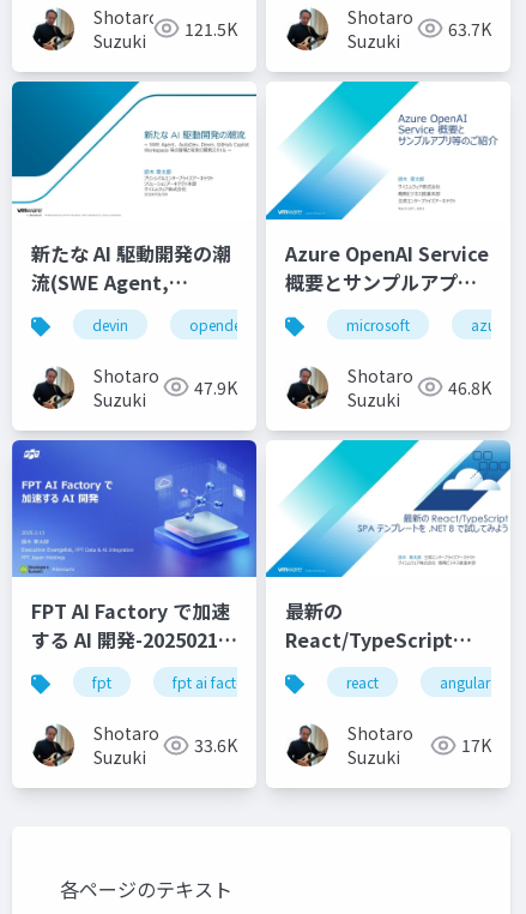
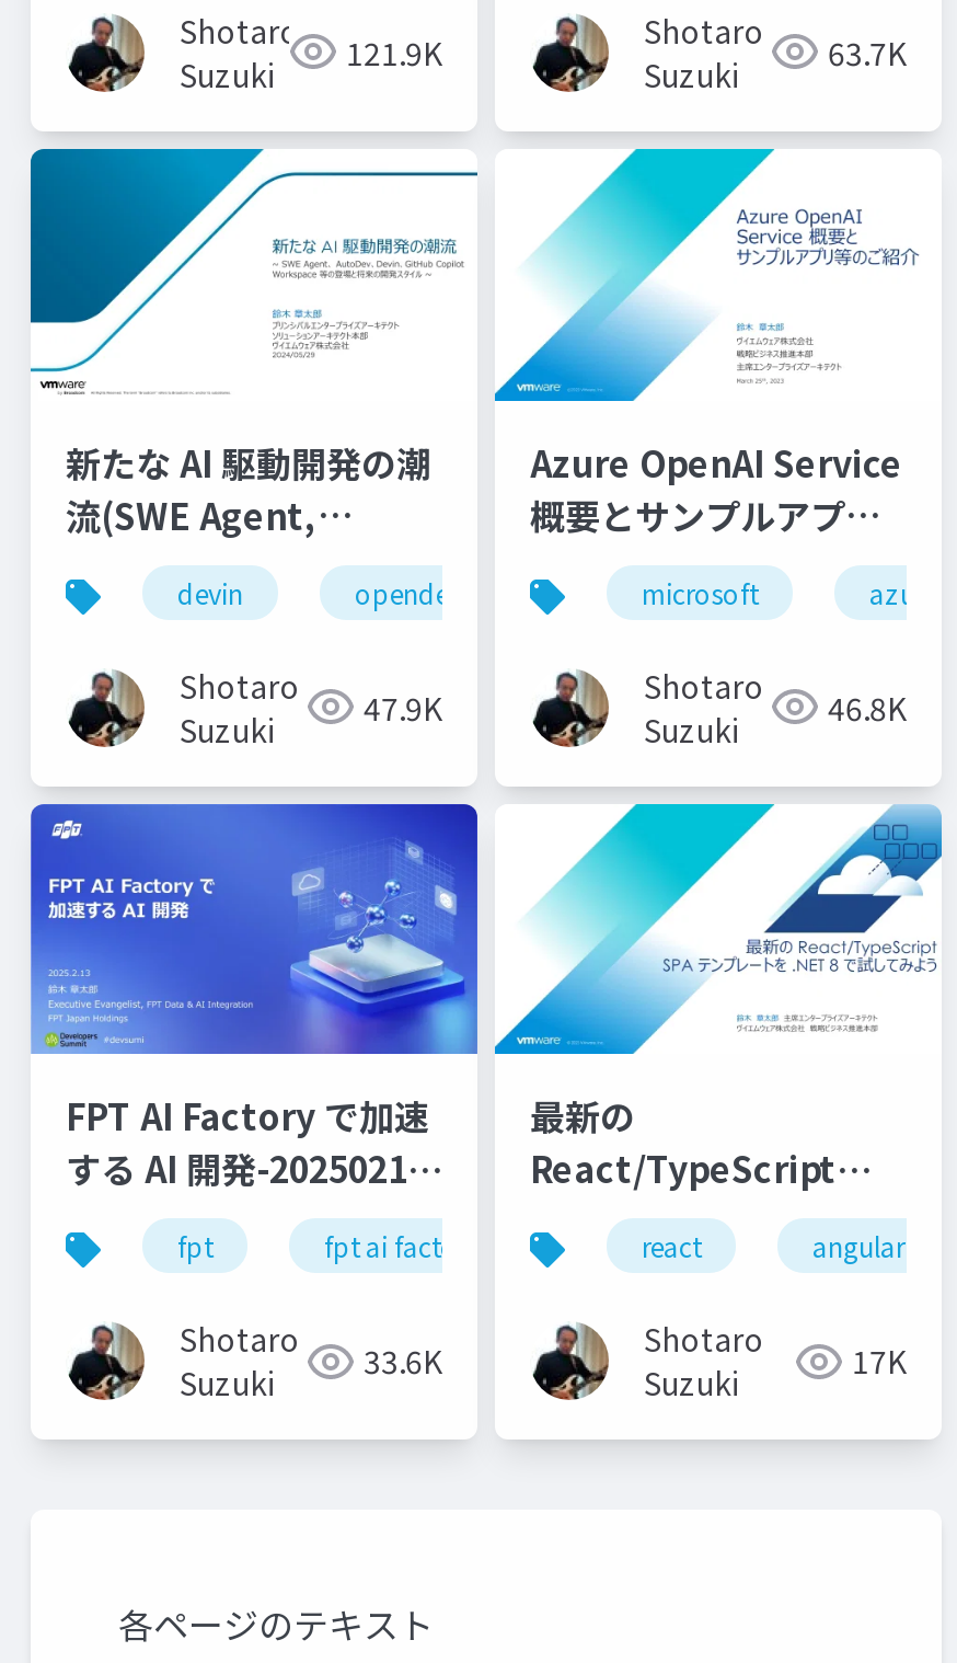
[93,5,237,41] Shotaro 121.5K -> [180,8,442,74] Shotaro 121.9K

